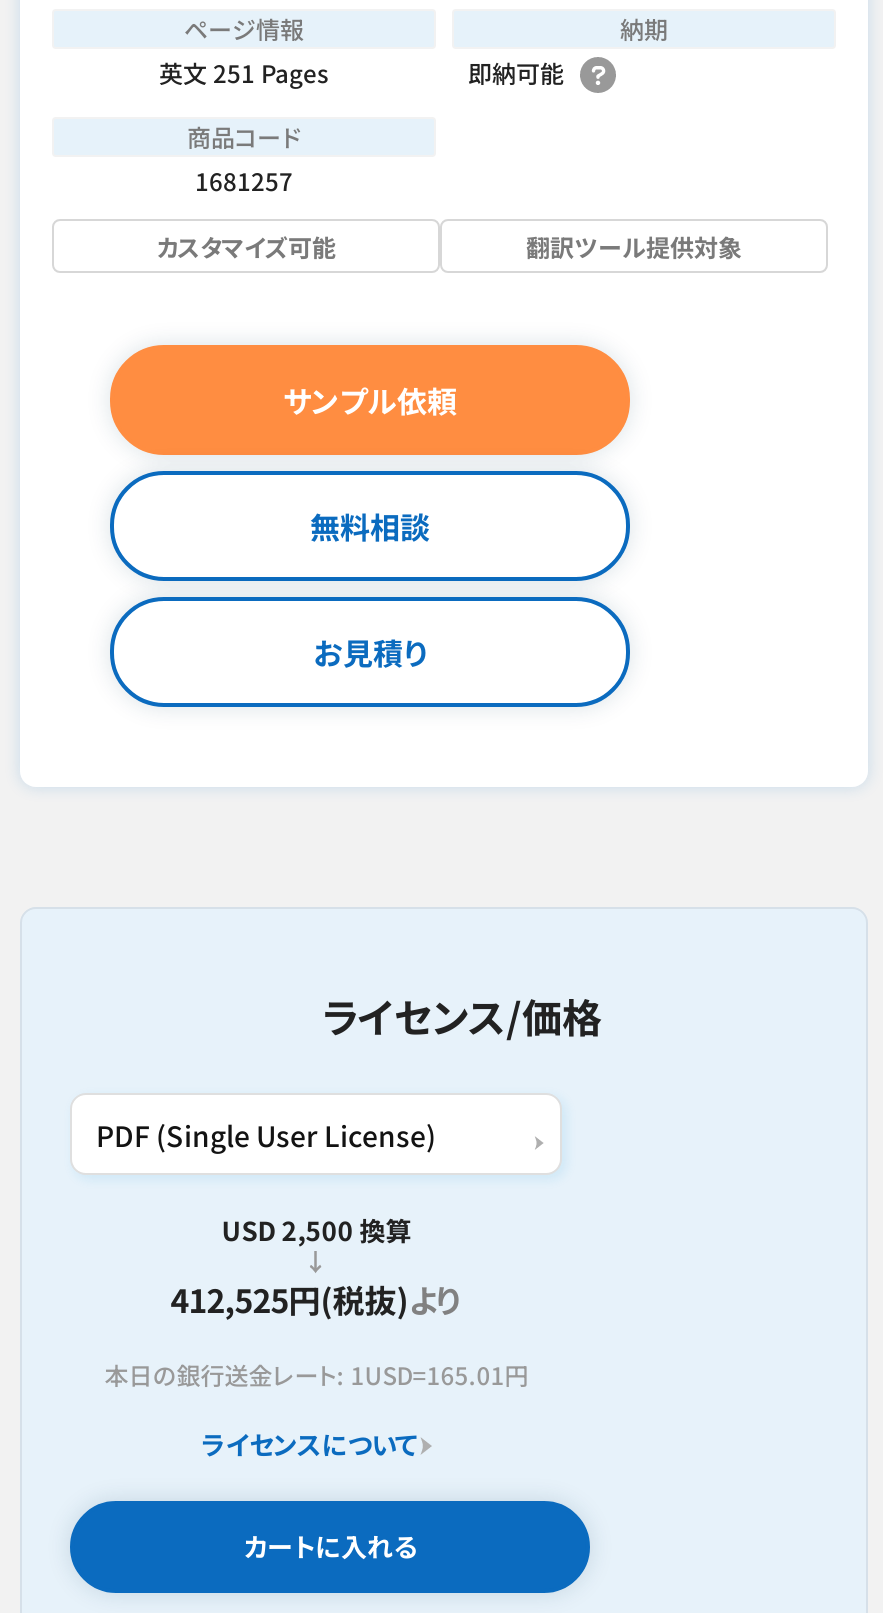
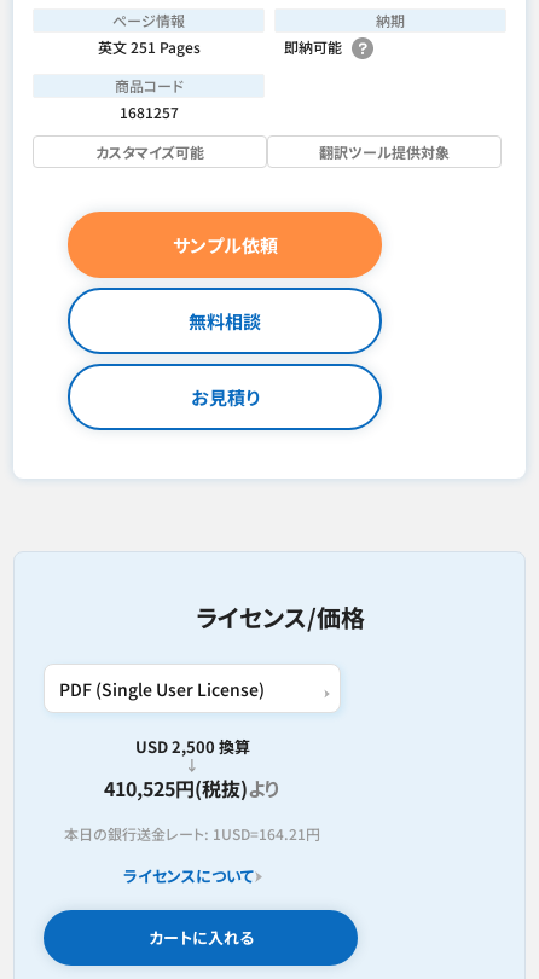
[170,1275,462,1323] 412,525円(税抜)より -> [104,774,281,803] 410,525円(税抜)より
[104,1357,528,1391] 本日の銀行送金レート: 1USD=165.01円 -> [64,823,320,844] 本日の銀行送金レート: 1USD=164.21円

